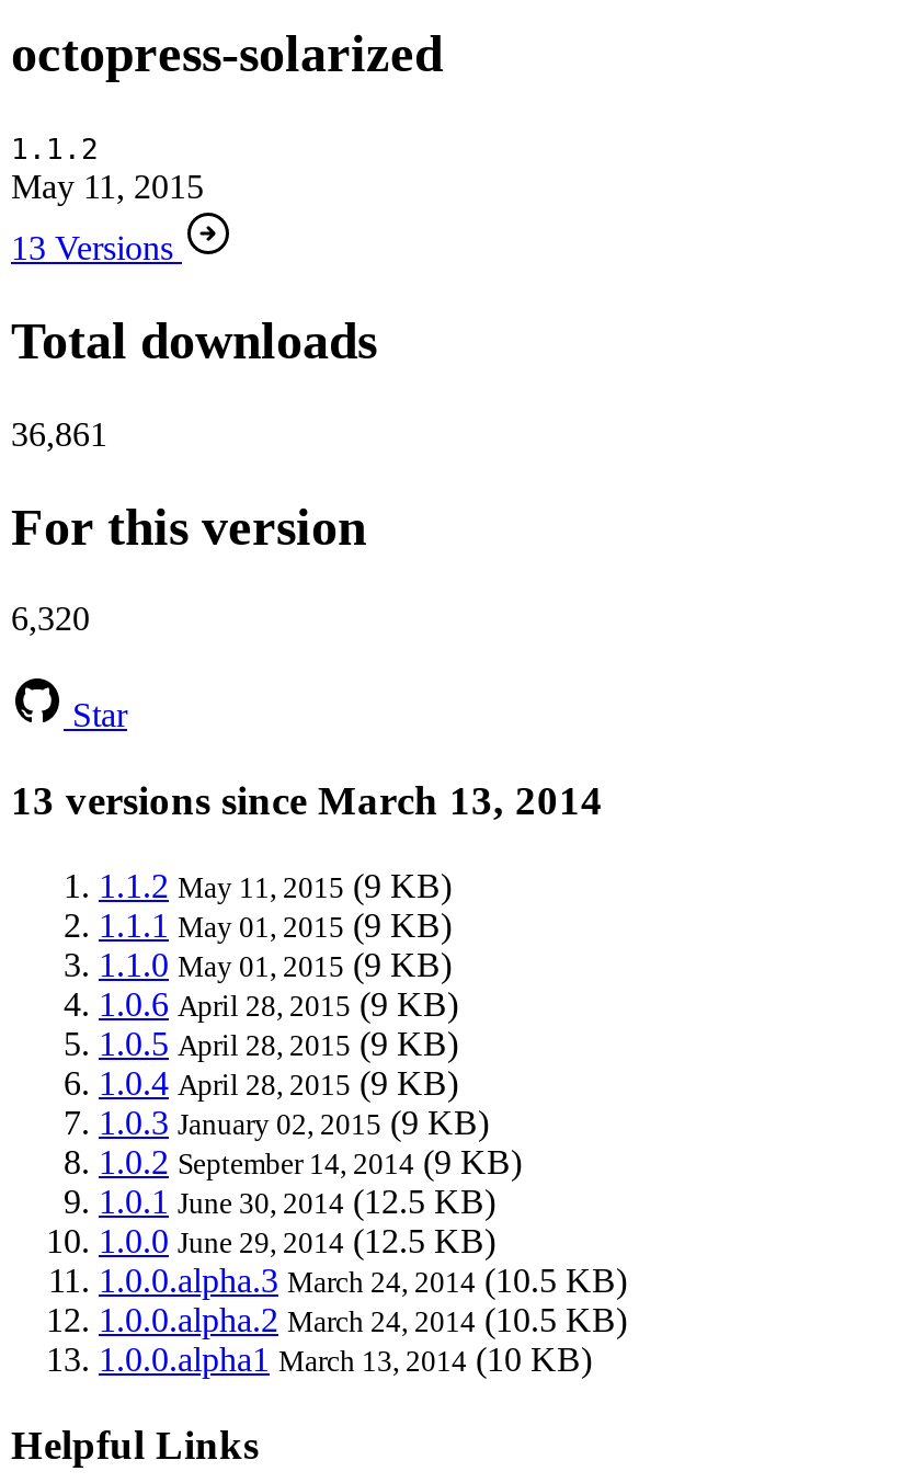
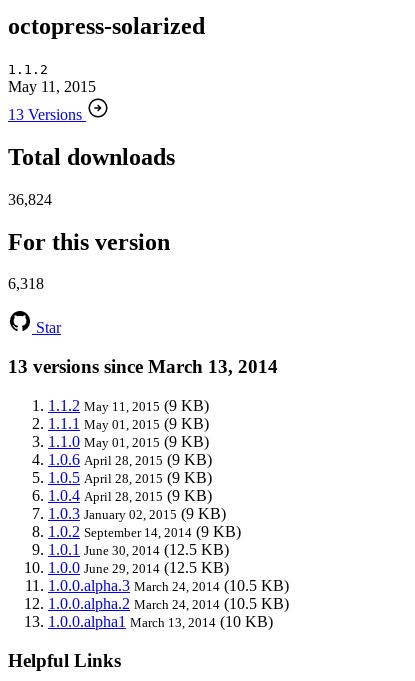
[11,415,107,452] 36,861 -> [8,191,52,208] 36,824
[11,600,90,638] 6,320 -> [8,275,44,292] 6,318

